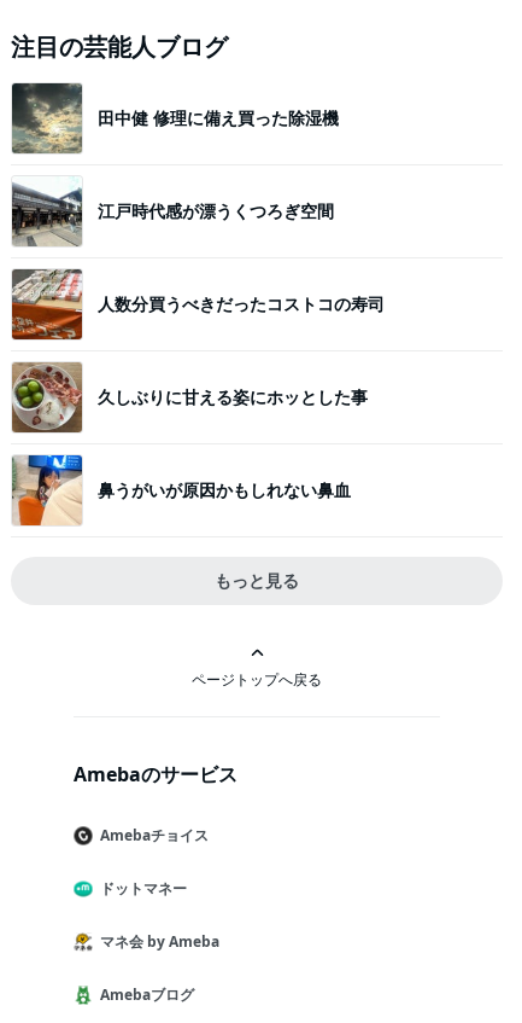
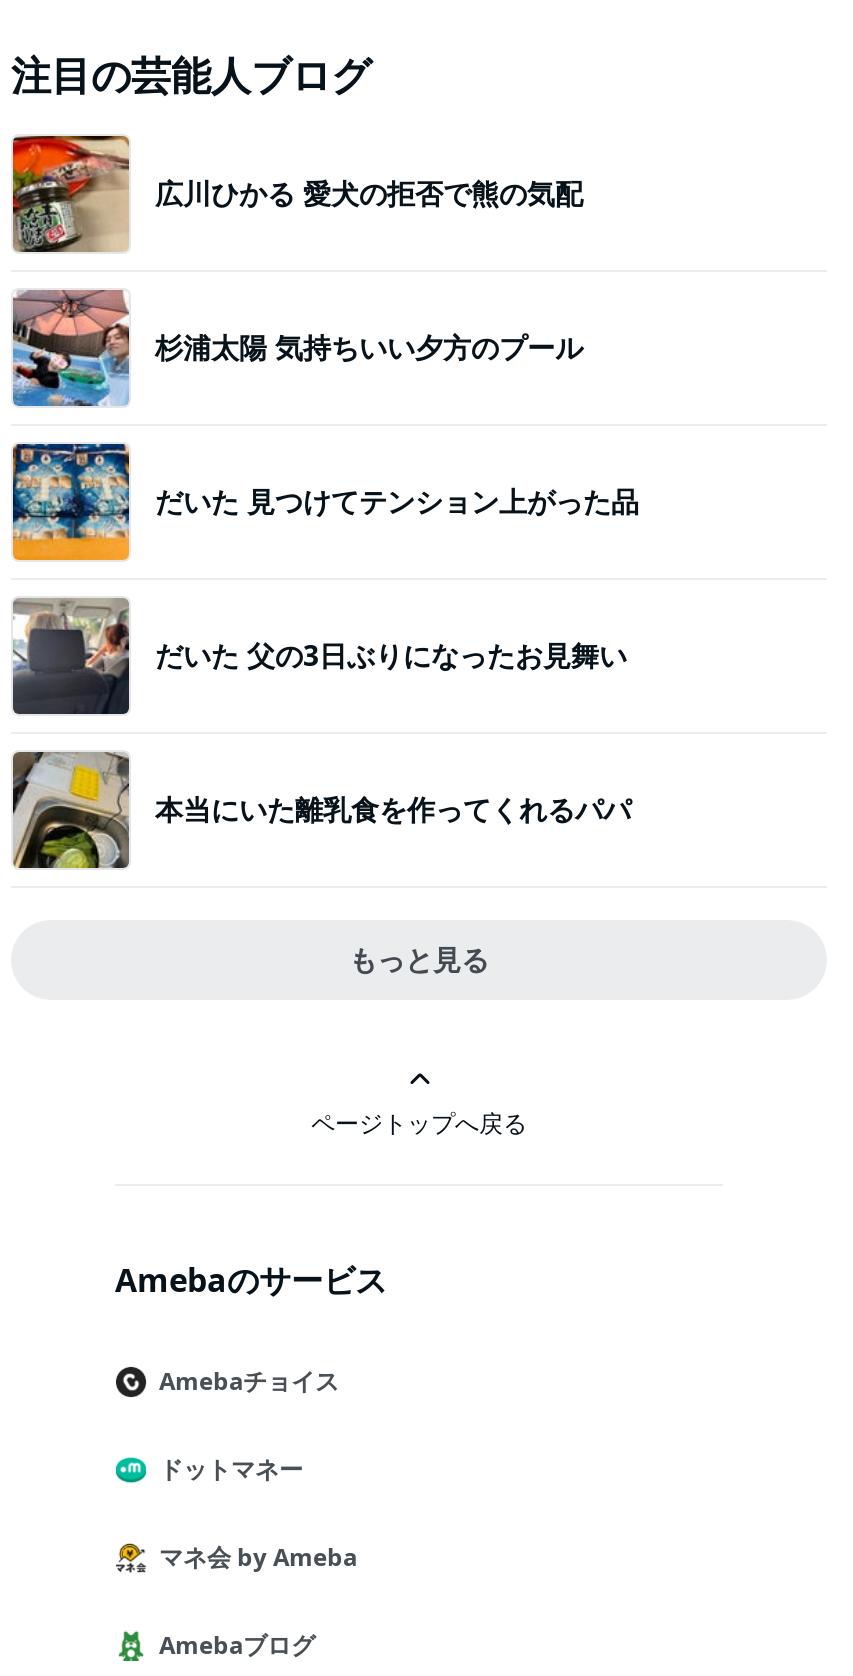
[11,82,339,155] [image] | 田中健 修理に備え買った除湿機 -> [11,134,583,254] [image] | 広川ひかる 愛犬の拒否で熊の気配
[11,176,334,248] [image] | 江戸時代感が漂うくつろぎ空間 -> [11,288,583,408] [image] | 杉浦太陽 気持ちいい夕方のプール
[11,268,385,341] [image] | 人数分買うべきだったコストコの寿司 -> [11,442,639,562] [image] | だいた 見つけてテンション上がった品
[11,364,368,432] [image] | 久しぶりに甘える姿にホッとした事 -> [13,598,627,714] [image] | だいた 父の3日ぶりになったお見舞い
[11,454,351,527] [image] | 鼻うがいが原因かもしれない鼻血 -> [11,750,631,870] [image] | 本当にいた離乳食を作ってくれるパパ

